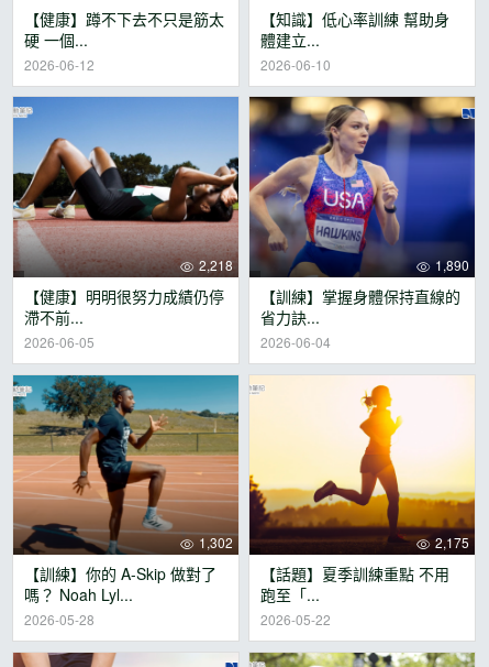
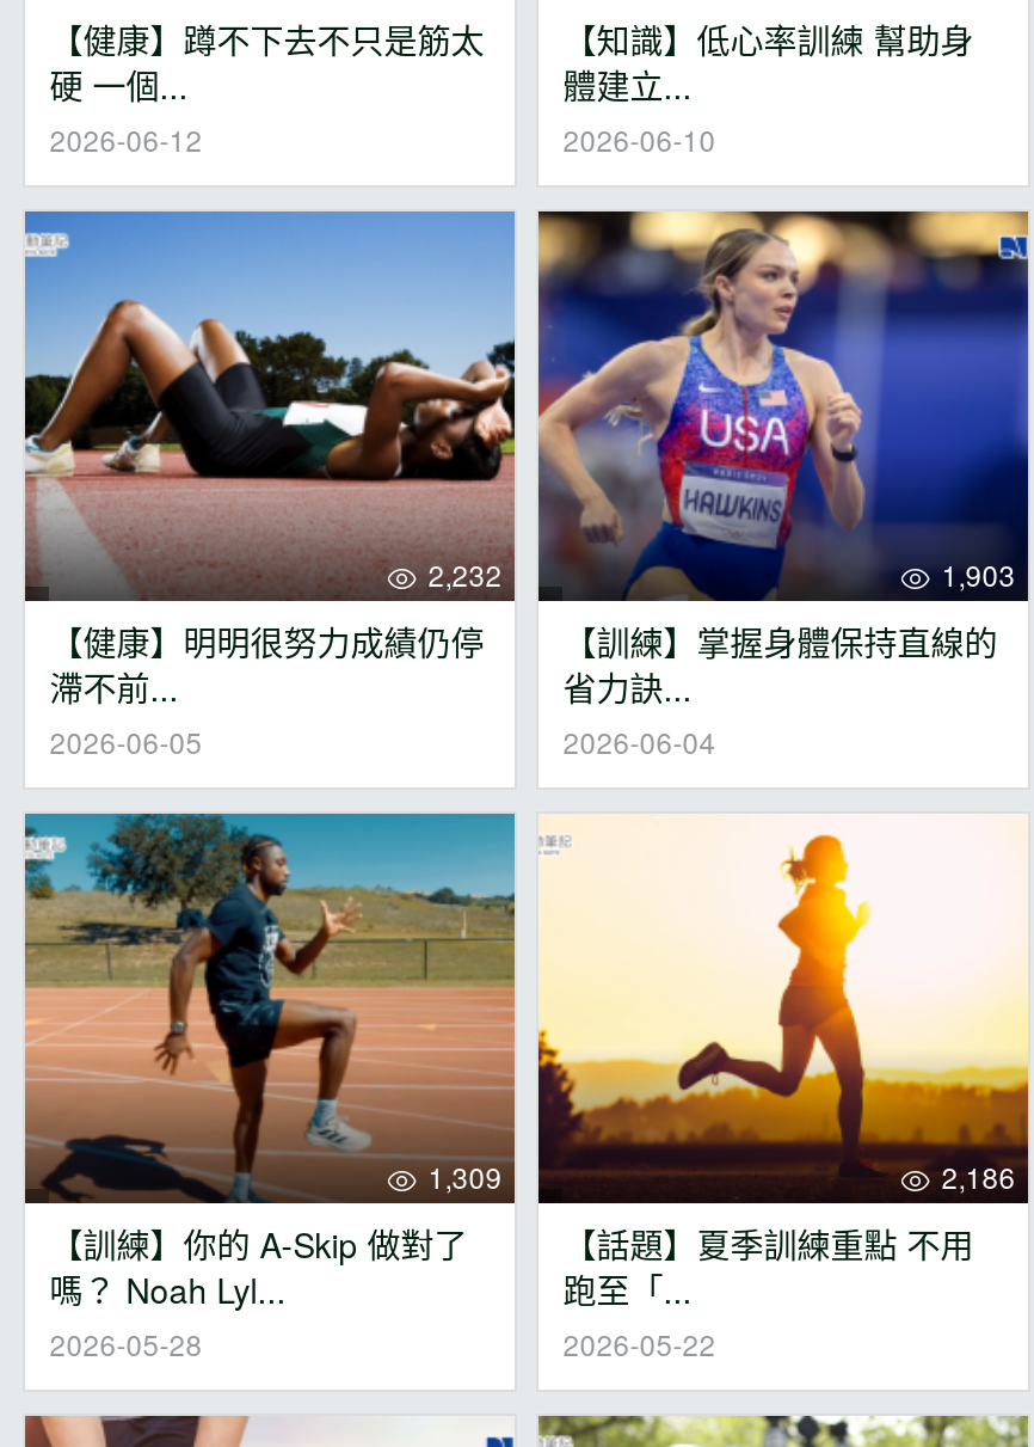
[195,255,233,274] 2,218 -> [421,553,502,594] 2,232
[432,255,469,274] 1,890 -> [934,553,1015,594] 1,903
[195,533,233,552] 1,302 -> [421,1156,502,1196] 1,309
[432,533,469,552] 2,175 -> [934,1156,1015,1196] 2,186

